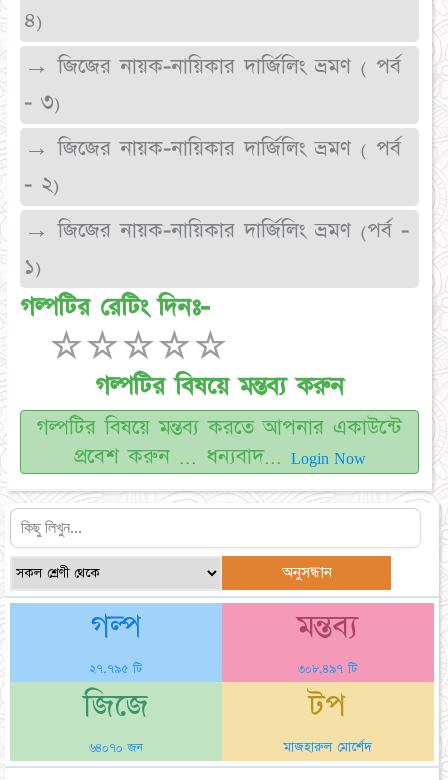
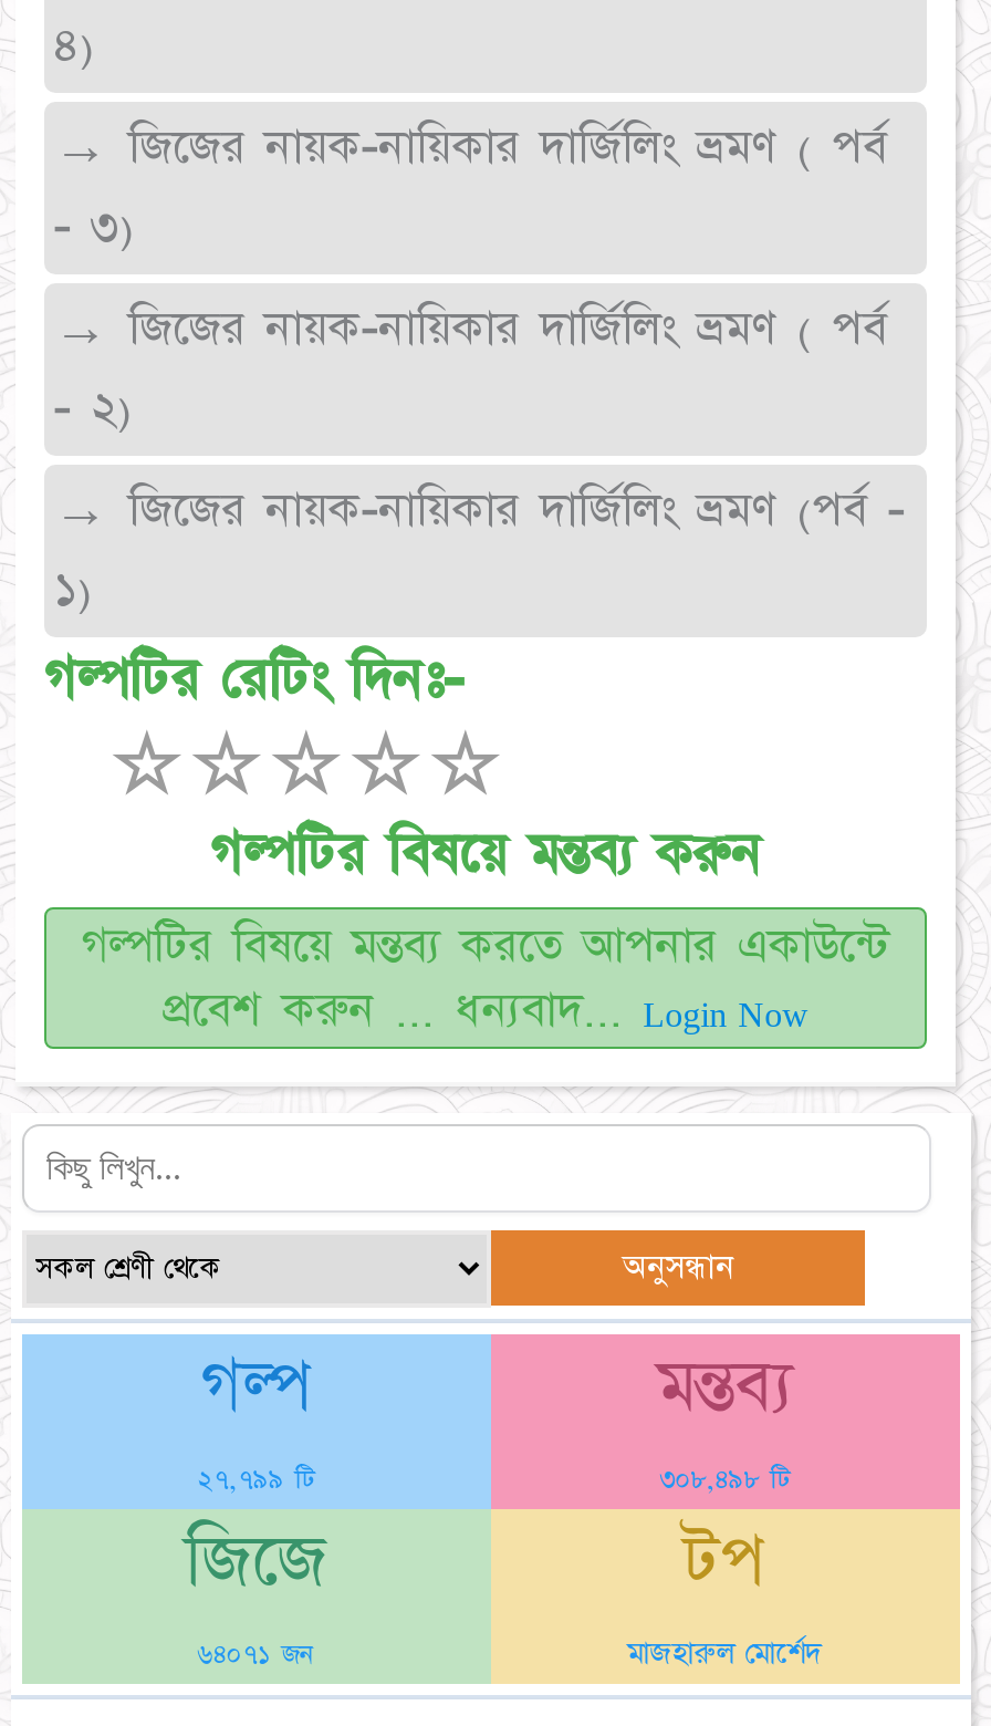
[89,660,142,676] ২৭,৭৯৫ টি -> [198,1462,315,1497] ২৭,৭৯৯ টি
[298,660,357,676] ৩০৮,৪৯৭ টি -> [660,1462,790,1497] ৩০৮,৪৯৮ টি
[89,739,143,755] ৬৪০৭০ জন -> [198,1636,315,1672] ৬৪০৭১ জন

